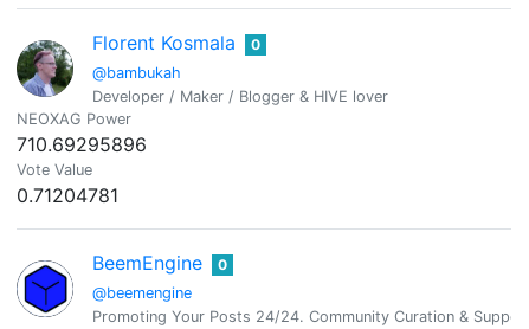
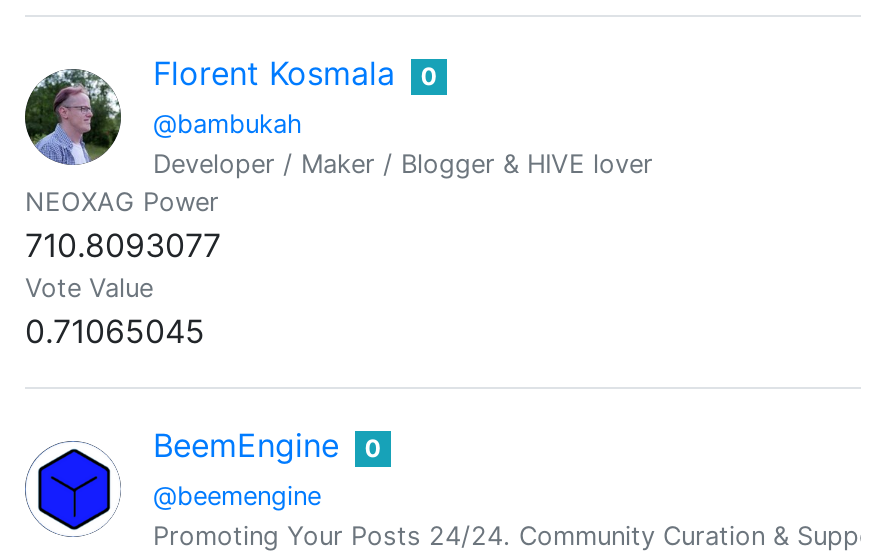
[17,133,147,156] 710.69295896 -> [25,225,221,265] 710.8093077
[17,183,118,207] 0.71204781 -> [25,311,205,351] 0.71065045

